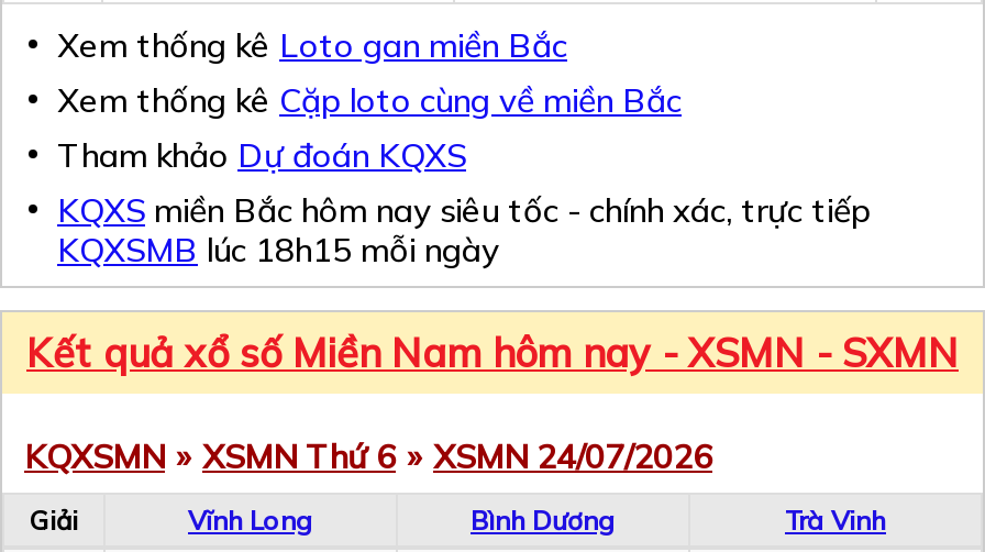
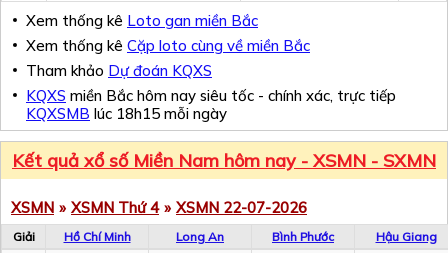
[24,436,712,478] KQXSMN » XSMN Thứ 6 » XSMN 24/07/2026 -> [11,198,307,217] XSMN » XSMN Thứ 4 » XSMN 22-07-2026
[188,504,886,537] Vĩnh Long | Bình Dương | Trà Vinh -> [63,229,436,244] Hồ Chí Minh | Long An | Bình Phước | Hậu Giang

